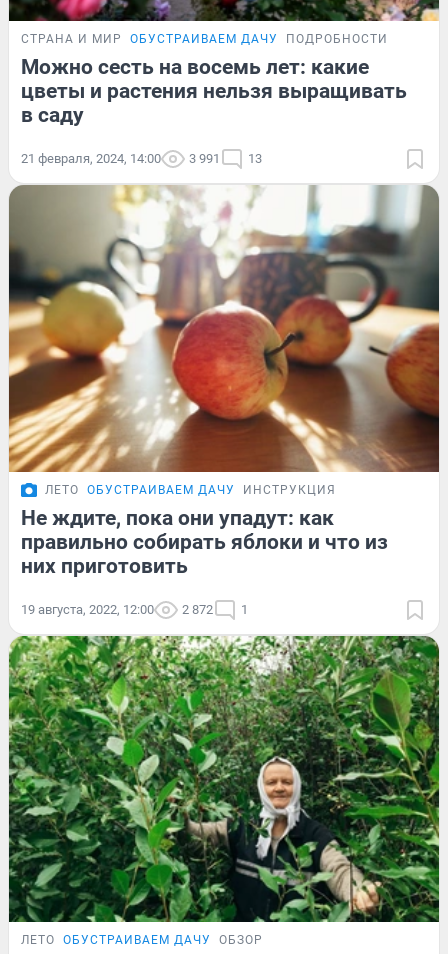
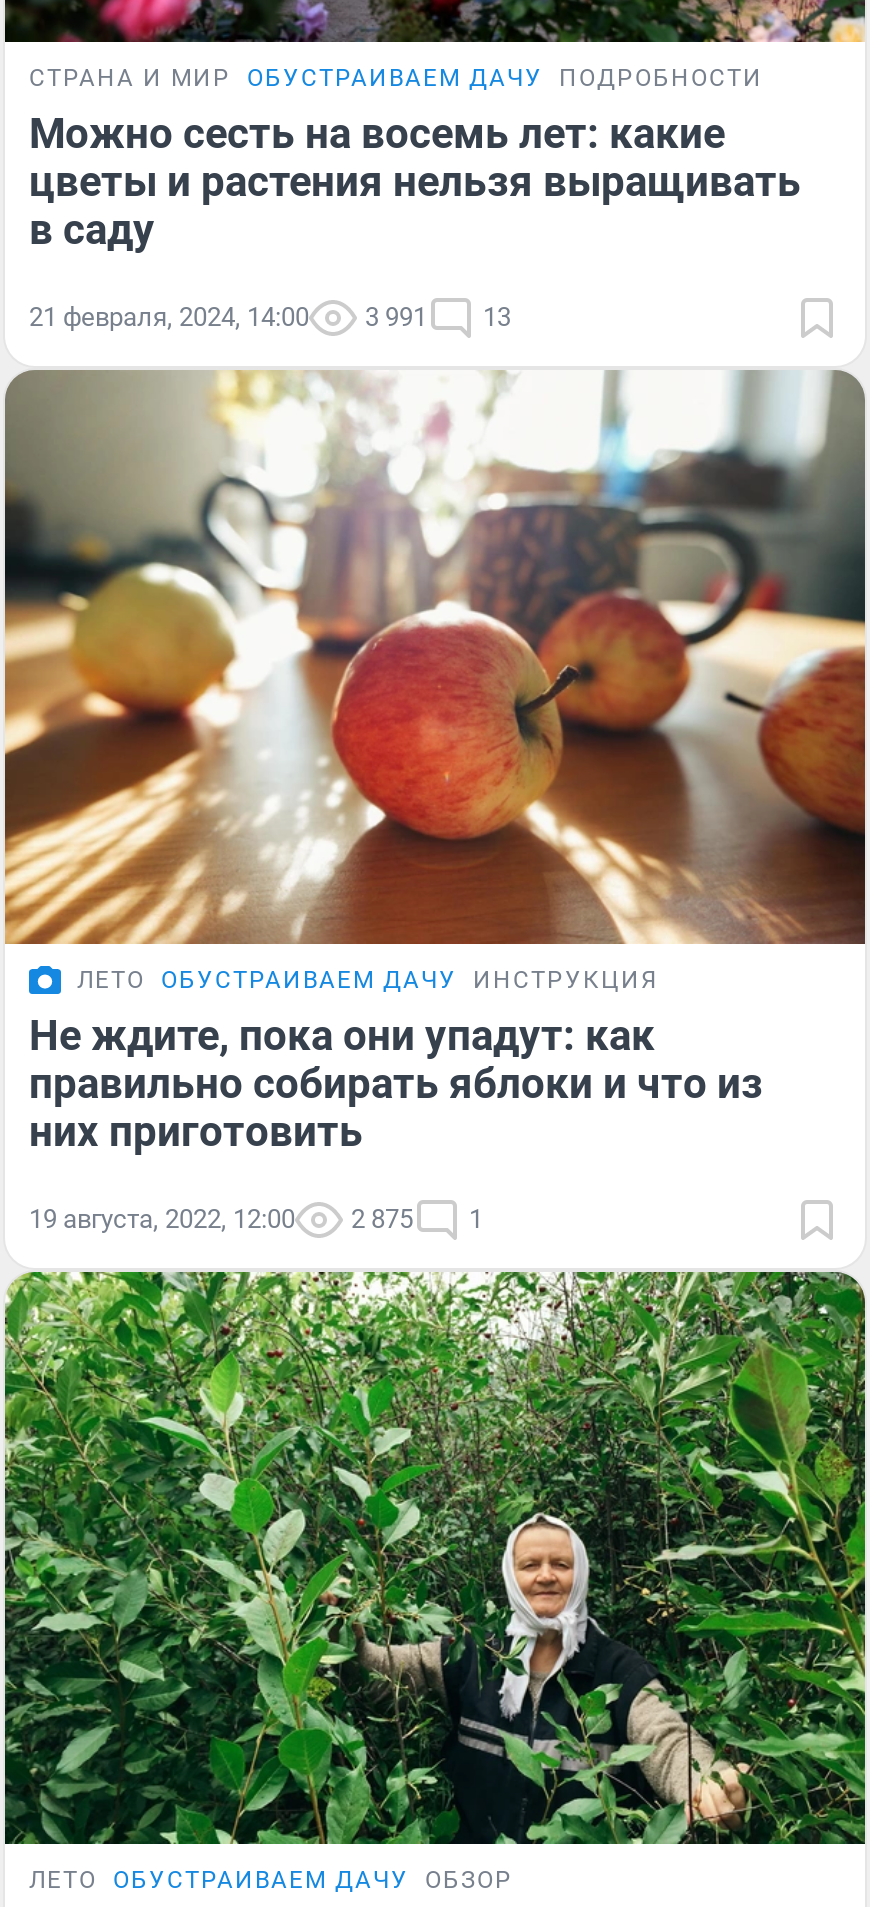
[21,602,248,617] 19 августа, 2022, 12:00 2 872 1 -> [29,1203,483,1233] 19 августа, 2022, 12:00 2 875 1

